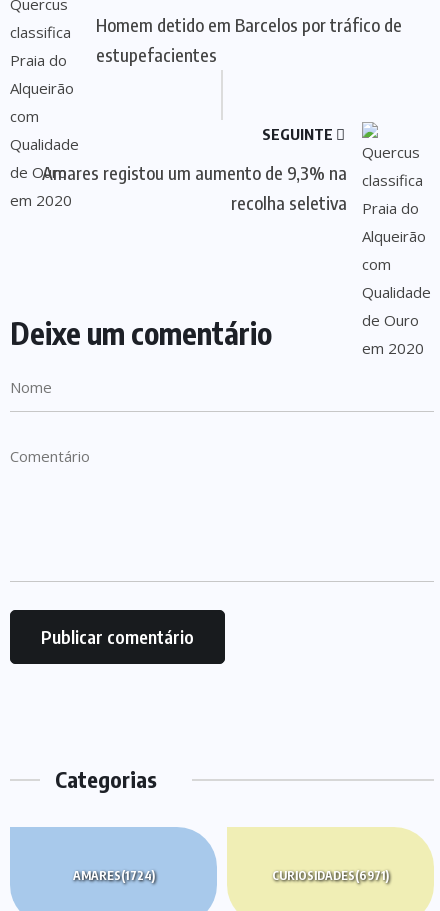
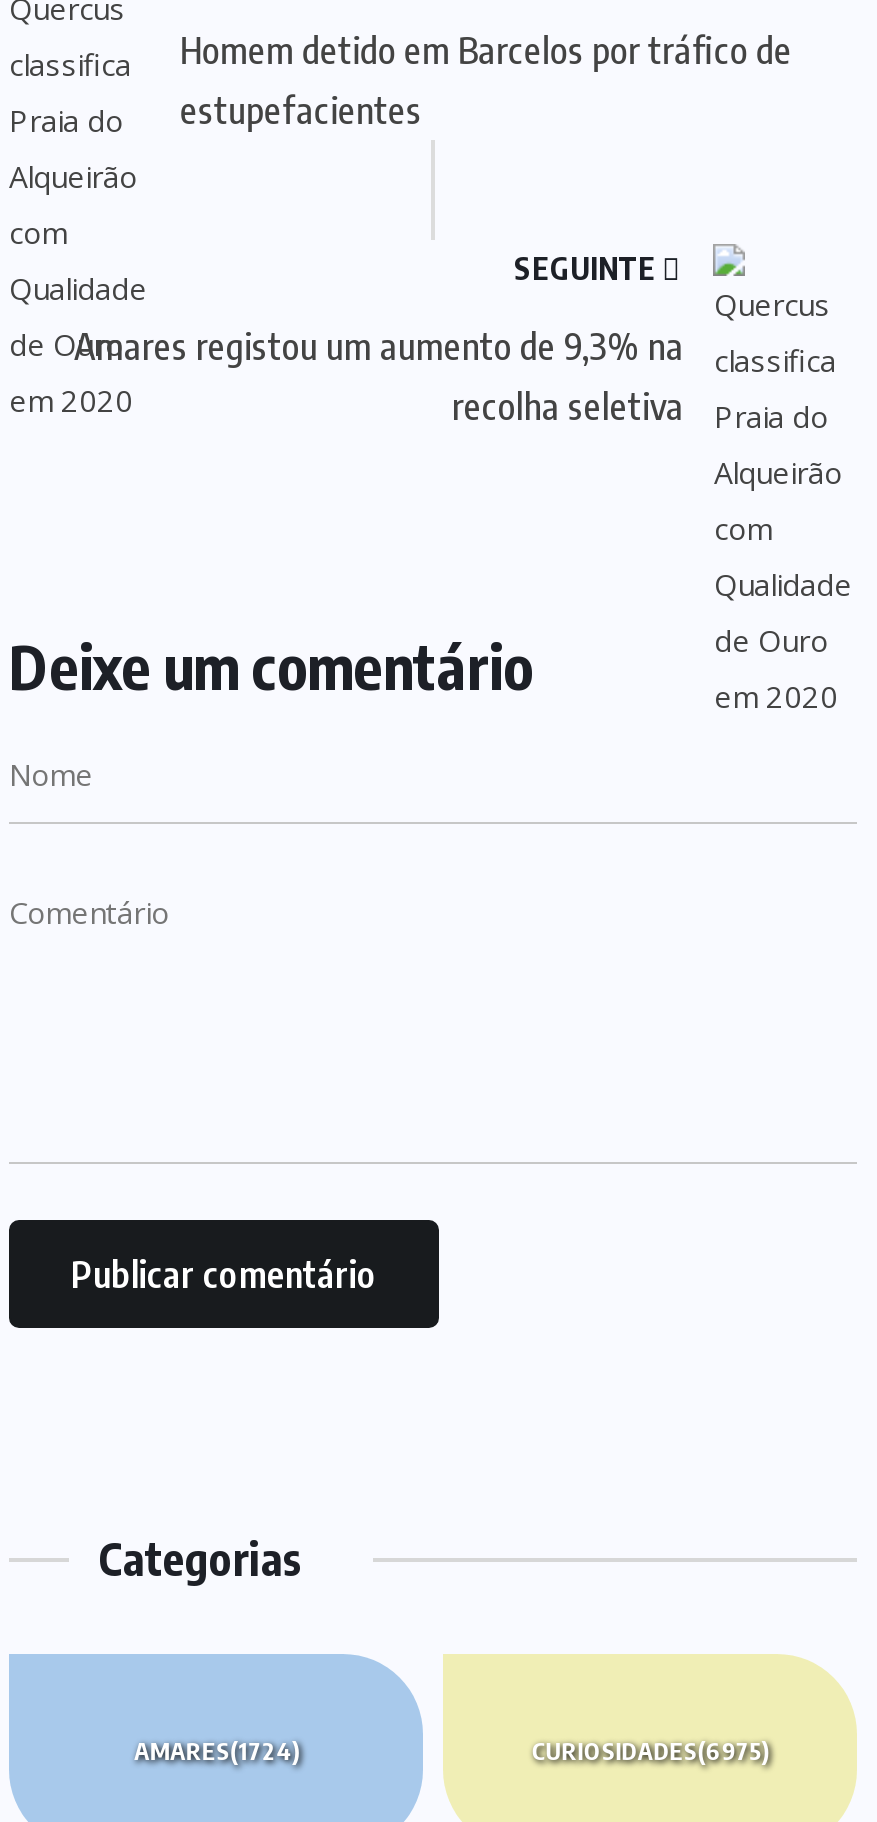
[272,868,389,883] CURIOSIDADES(6971) -> [532,1736,768,1766] CURIOSIDADES(6975)

